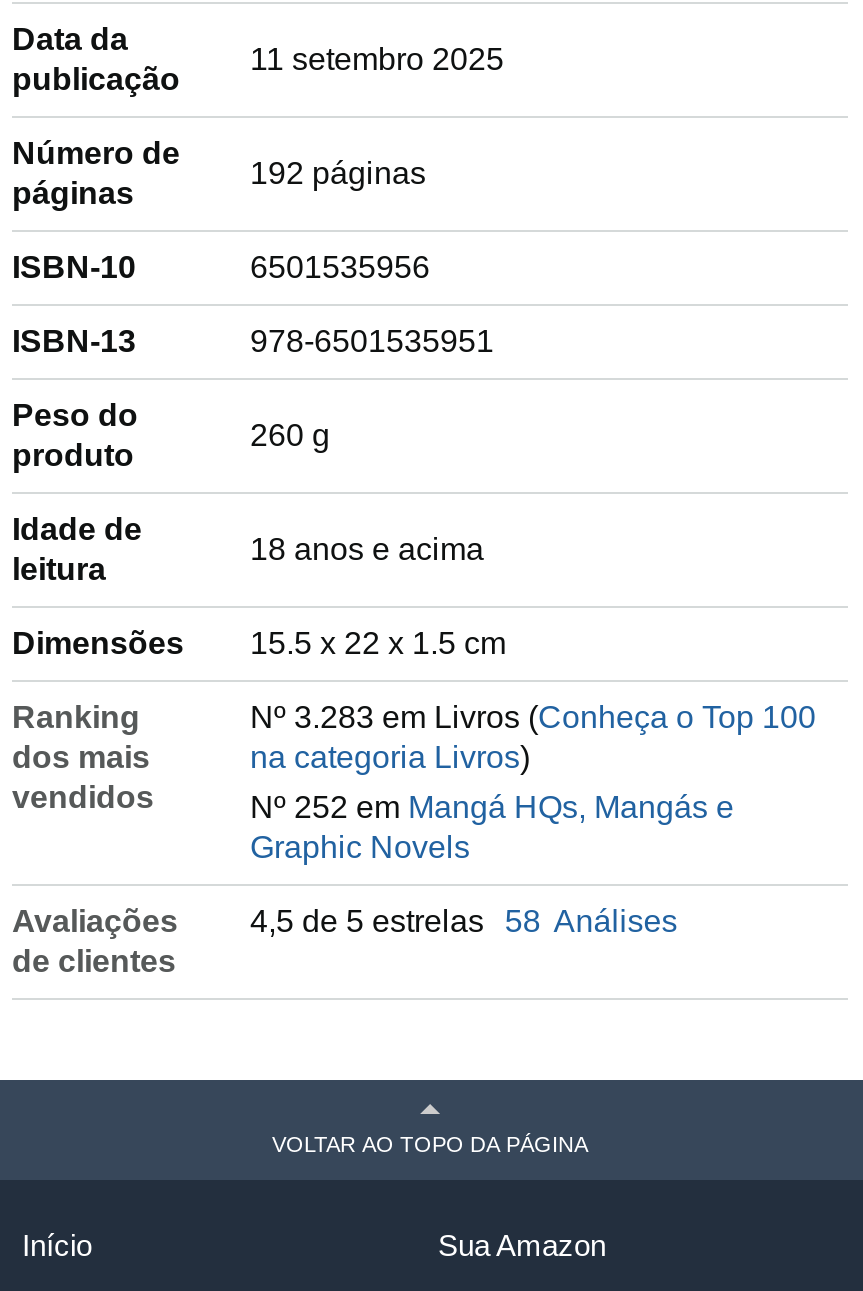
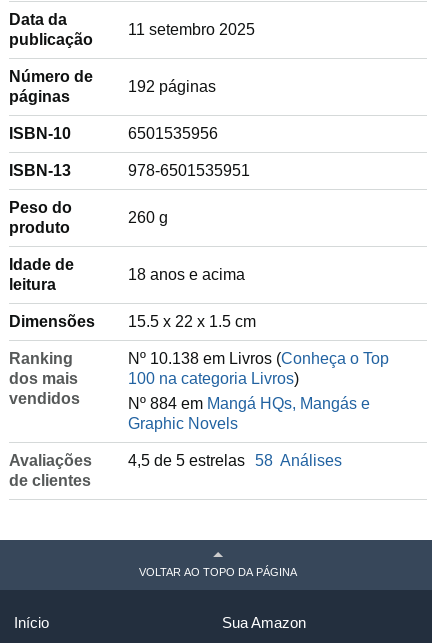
[250,700,816,774] Nº 3.283 em Livros (Conheça o Top 100 | na categoria Livros) -> [128,350,389,387] Nº 10.138 em Livros (Conheça o Top | 100 na categoria Livros)
[250,790,734,824] Nº 252 em Mangá HQs, Mangás e -> [128,395,370,412] Nº 884 em Mangá HQs, Mangás e

